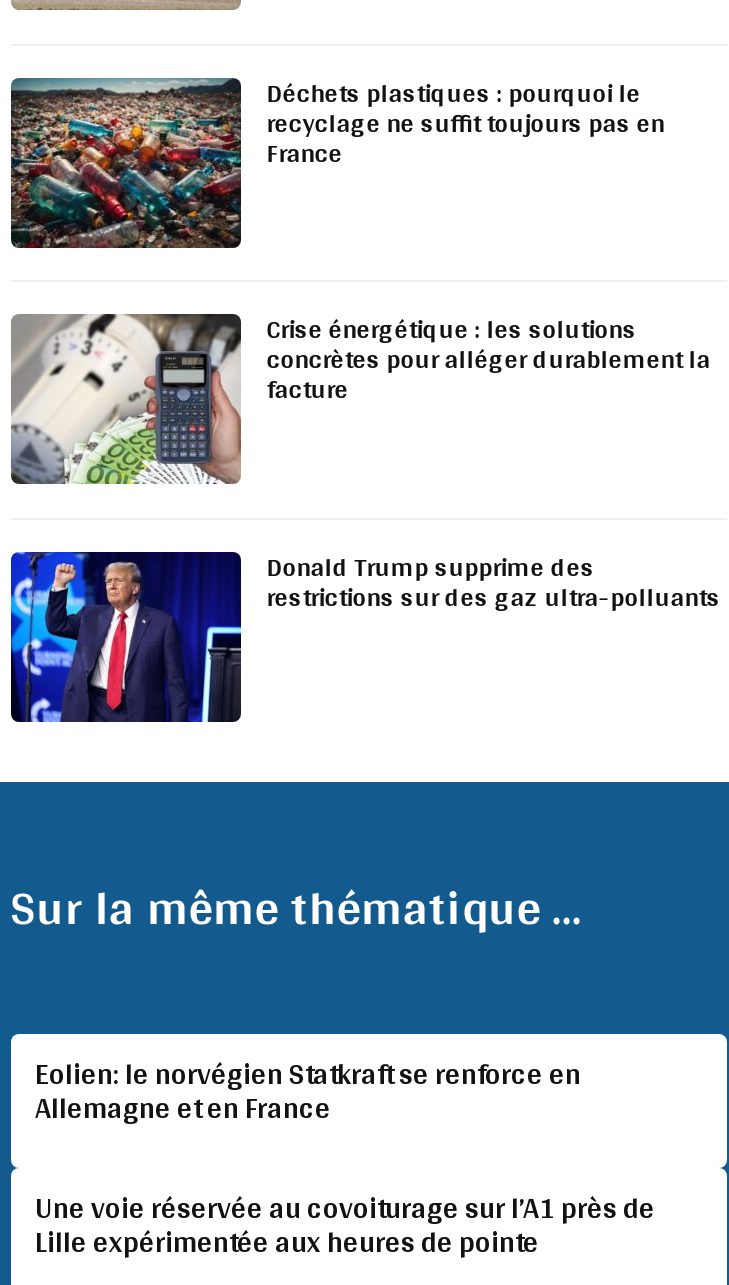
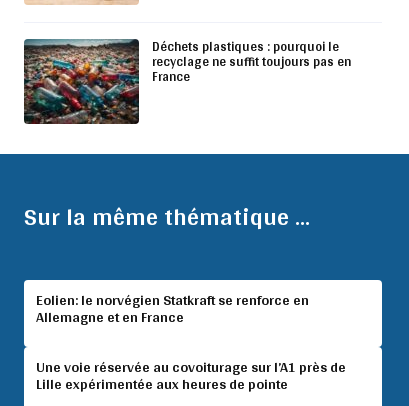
[9,307,711,486] [image] | Crise énergétique : les solutions | concrètes pour alléger durablement la | facture -> none
[9,544,721,724] [image] | Donald Trump supprime des | restrictions sur des gaz ultra-polluants -> none

